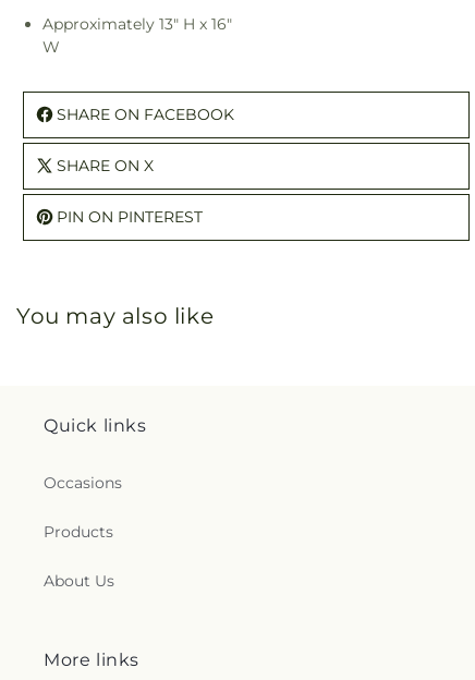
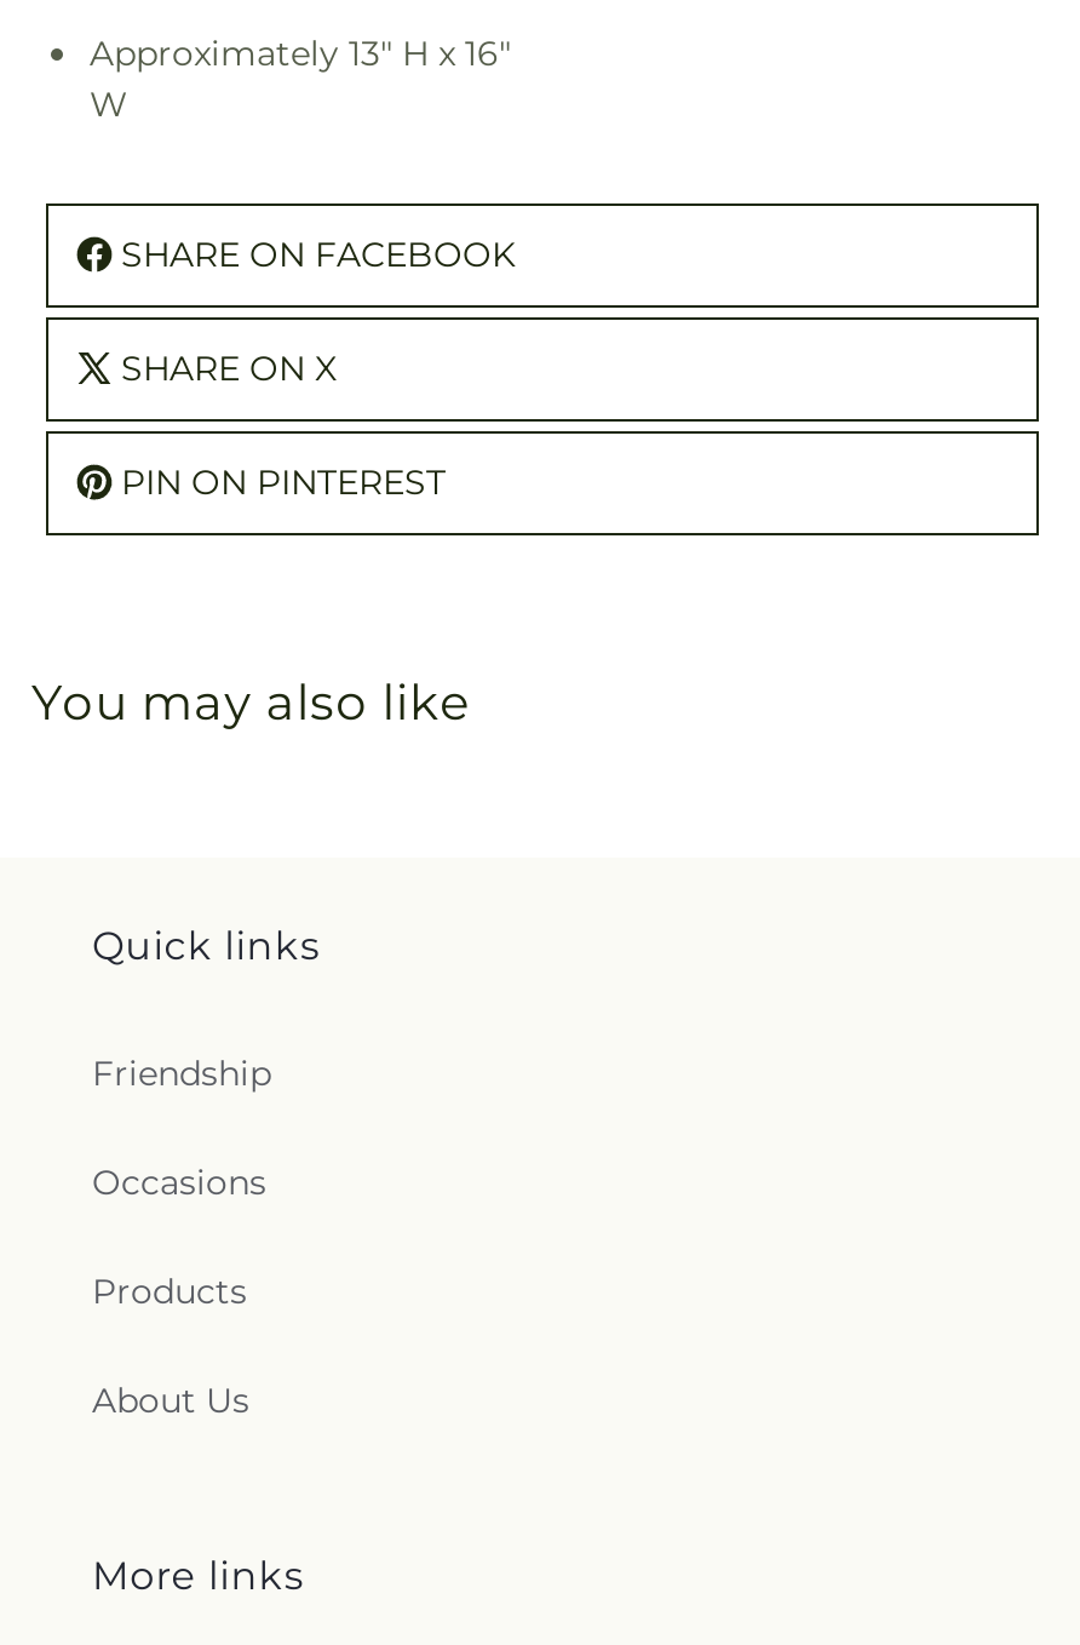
none -> [92,1052,271,1096] Friendship

